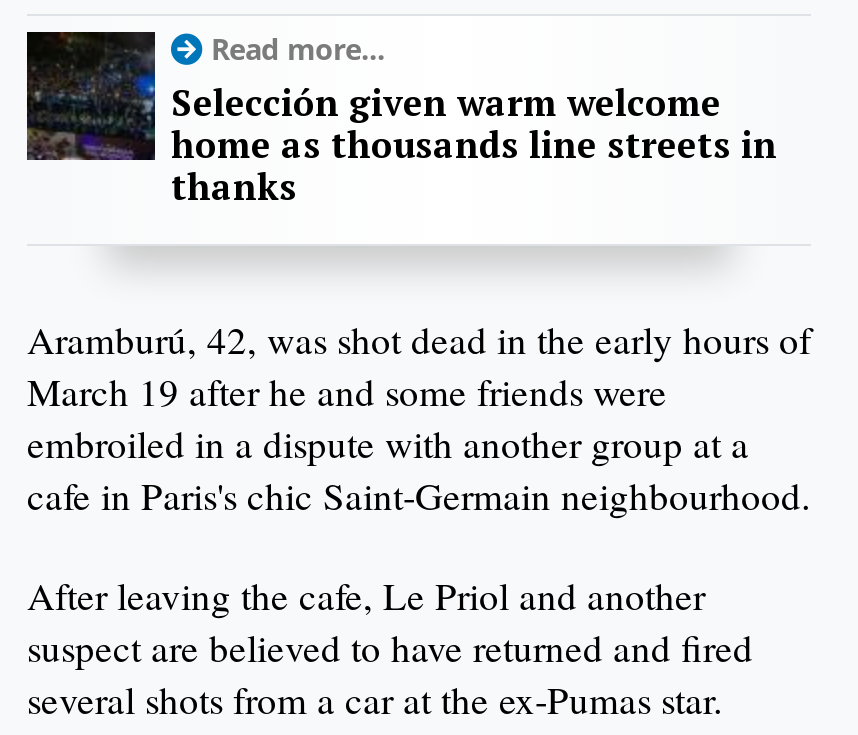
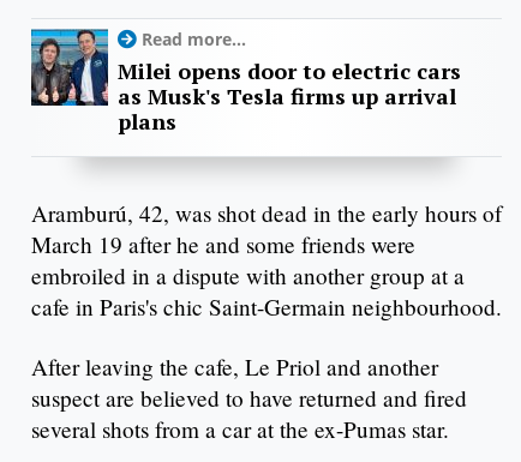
[25,30,777,210] [image] | Selección given warm welcome | home as thousands line streets in | thanks -> [30,28,461,136] [image] | Milei opens door to electric cars | as Musk's Tesla firms up arrival | plans

